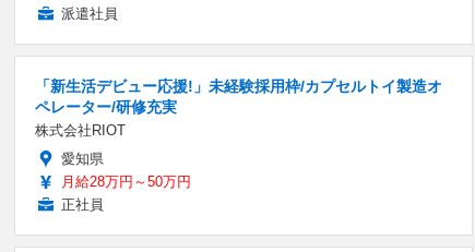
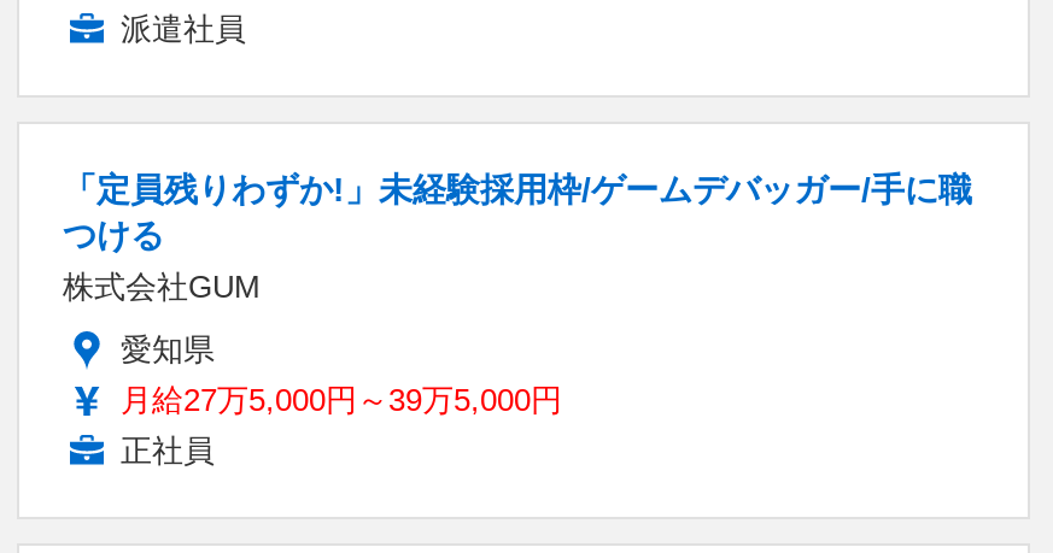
[35,77,442,138] 「新生活デビュー応援!」未経験採用枠/カプセルトイ製造オ | ペレーター/研修充実 | 株式会社RIOT -> [63,170,972,305] 「定員残りわずか!」未経験採用枠/ゲームデバッガー/手に職 | つける | 株式会社GUM
[61,173,191,190] 月給28万円～50万円 -> [121,382,562,418] 月給27万5,000円～39万5,000円

